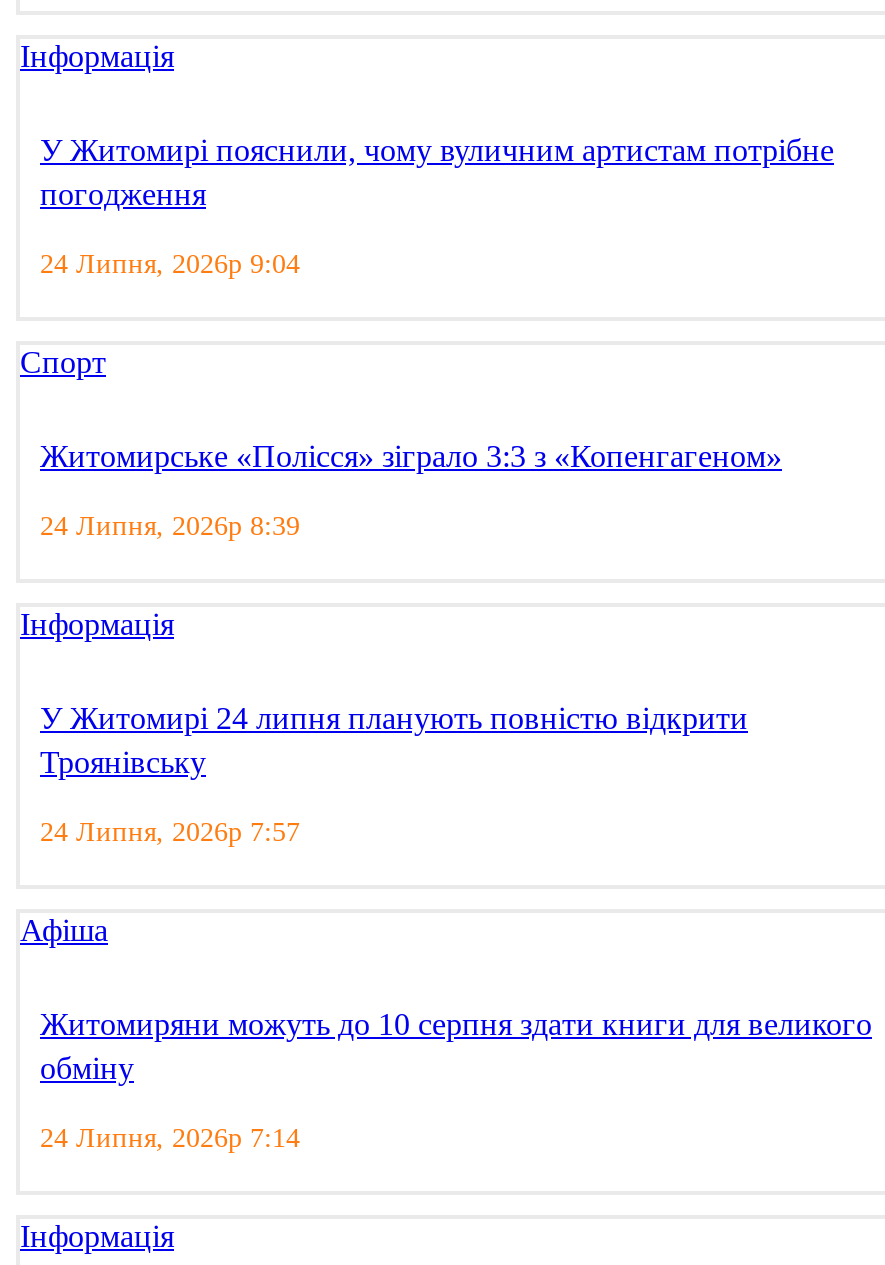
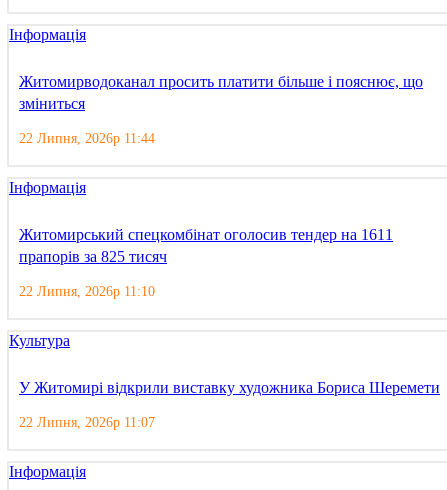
[20,132,834,540] У Житомирі пояснили, чому вуличним артистам потрібне | погодження | 24 Липня, 2026р 9:04 | Спорт | Житомирське «Полісся» зіграло 3:3 з «Копенгагеном» | 24 Липня, 2026р 8:39 -> [19,73,423,146] Житомирводоканал просить платити більше і пояснює, що | зміниться | 22 Липня, 2026р 11:44
[40,700,748,778] У Житомирі 24 липня планують повністю відкрити | Троянівську -> [19,226,393,265] Житомирський спецкомбінат оголосив тендер на 1611 | прапорів за 825 тисяч
[40,816,300,846] 24 Липня, 2026р 7:57 -> [19,284,155,299] 22 Липня, 2026р 11:10
[20,912,108,946] Афіша -> [9,332,70,349] Культура
[40,1006,872,1084] Житомиряни можуть до 10 серпня здати книги для великого | обміну -> [19,379,440,396] У Житомирі відкрили виставку художника Бориса Шеремети
[40,1122,300,1152] 24 Липня, 2026р 7:14 -> [19,415,155,430] 22 Липня, 2026р 11:07

